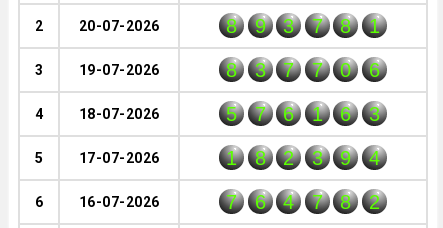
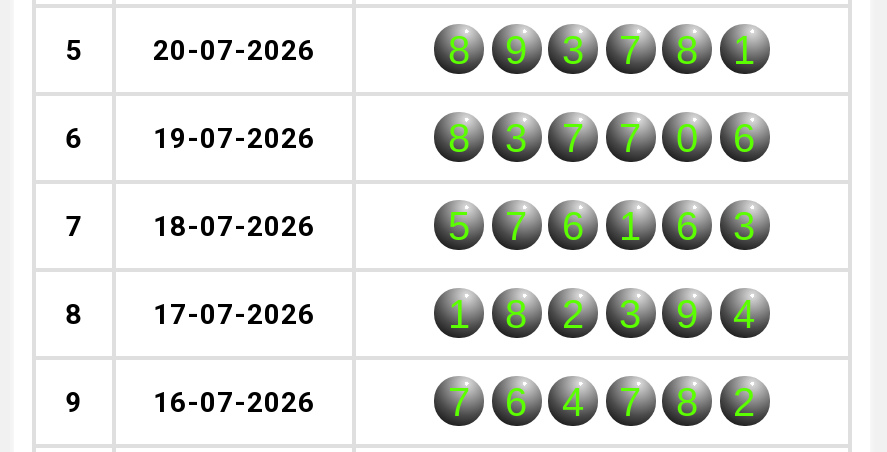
[35,18,43,34] 2 -> [66,35,82,67] 5
[35,62,43,78] 3 -> [66,123,82,155] 6
[35,106,43,122] 4 -> [66,211,82,243] 7
[35,150,43,166] 5 -> [66,299,82,331] 8
[35,194,43,210] 6 -> [66,387,82,419] 9

